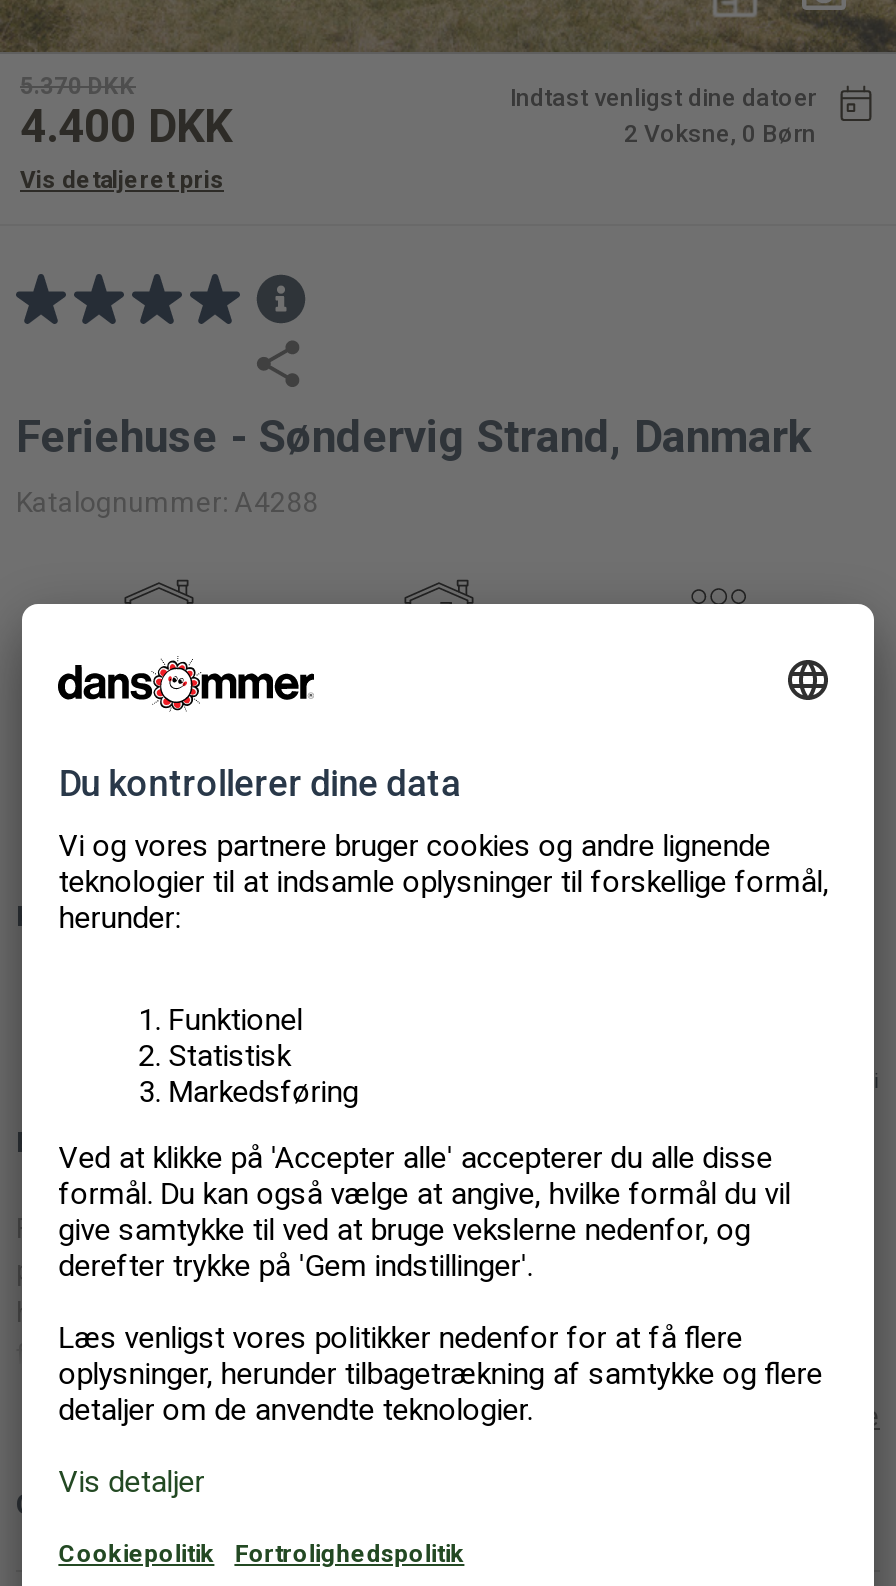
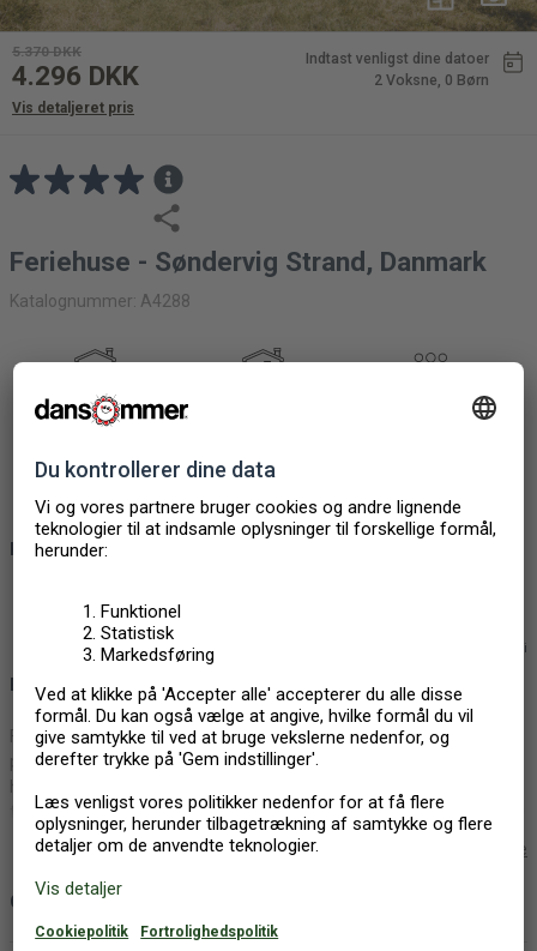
[20,99,232,153] 4.400 DKK -> [12,60,139,92] 4.296 DKK

